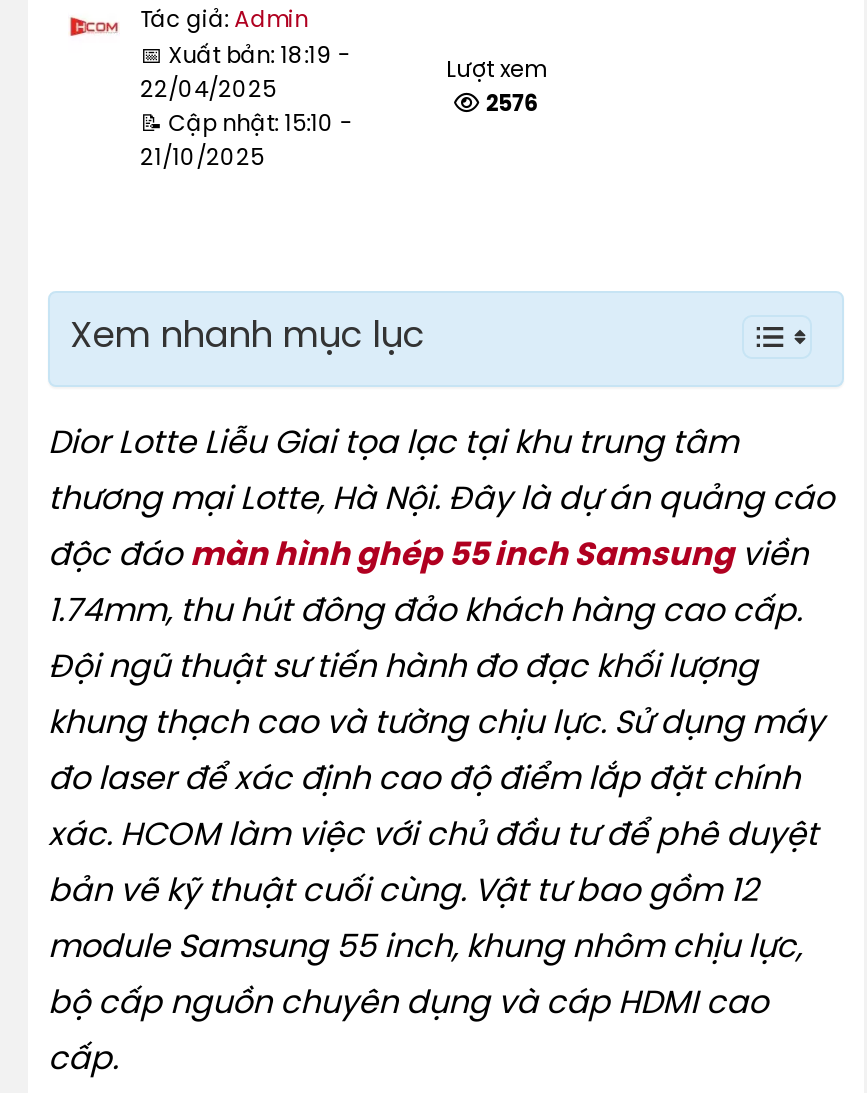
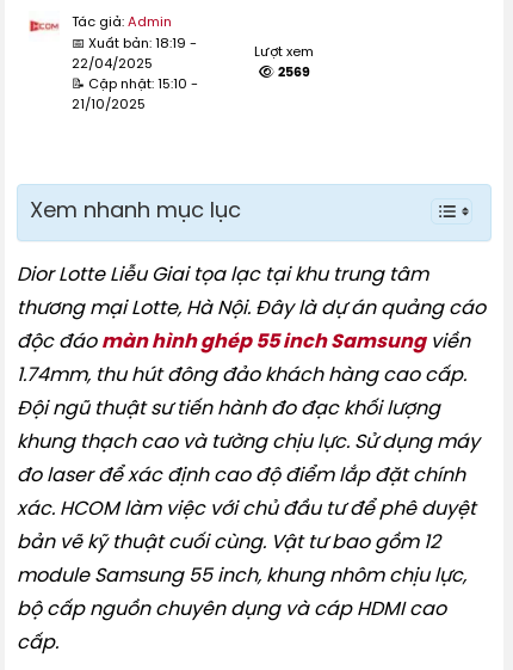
[486,93,538,117] 2576 -> [277,66,310,80] 2569

